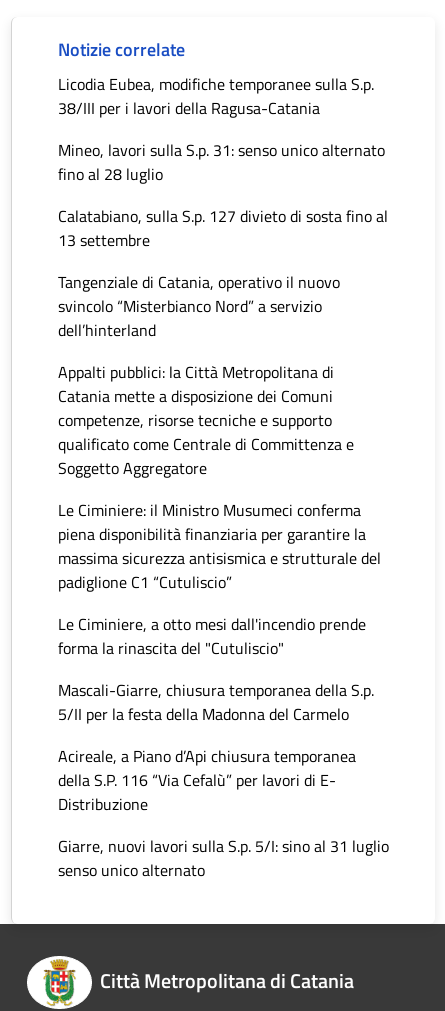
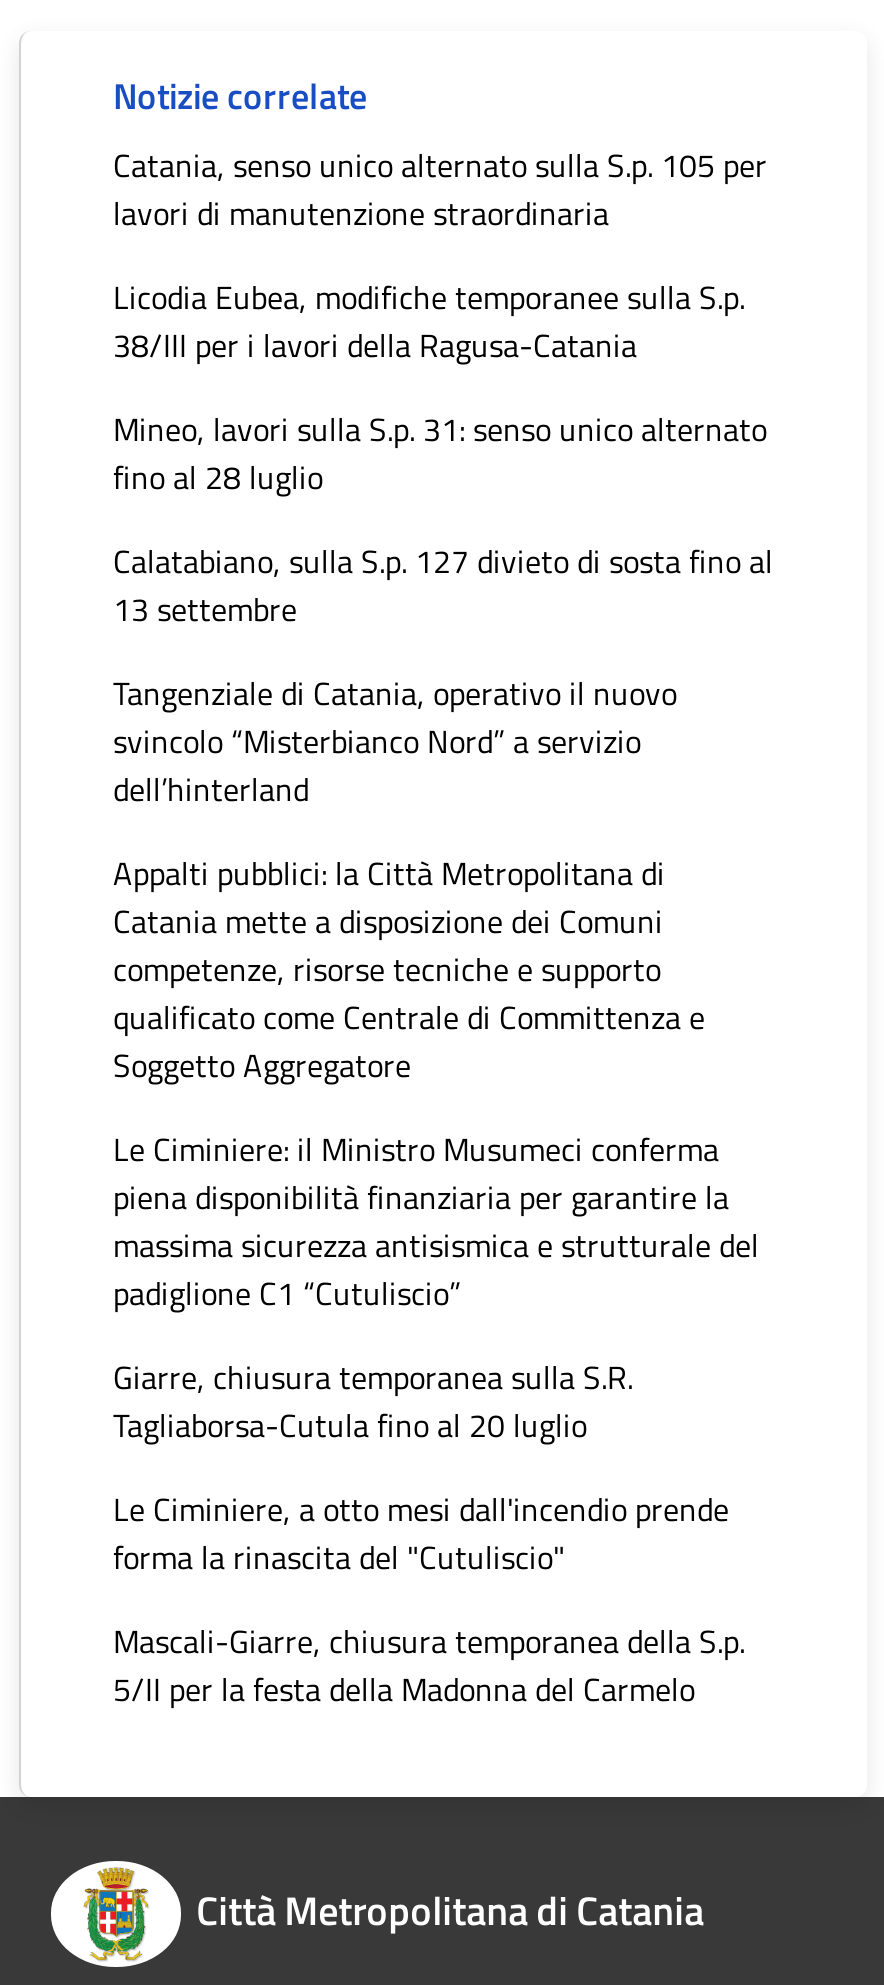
none -> [113,140,767,236] Catania, senso unico alternato sulla S.p. 105 per | lavori di manutenzione straordinaria
moved [58,71,388,593] -> [113,272,773,1316]: Licodia Eubea, modifiche temporanee sulla S.p. | 38/III per i lavori della Ragusa-Catania | Mineo, lavori sulla S.p. 31: senso unico alternato | ... | massima sicurezza antisismica e strutturale del | padiglione C1 “Cutuliscio”
none -> [113,1352,633,1448] Giarre, chiusura temporanea sulla S.R. | Tagliaborsa-Cutula fino al 20 luglio
moved [58,611,374,725] -> [113,1484,745,1712]: Le Ciminiere, a otto mesi dall'incendio prende | forma la rinascita del "Cutuliscio" | Mascali-Giarre, chiusura temporanea della S.p. | 5/II per la festa della Madonna del Carmelo
[58,743,389,881] Acireale, a Piano d’Api chiusura temporanea | della S.P. 116 “Via Cefalù” per lavori di E- | Distribuzione | Giarre, nuovi lavori sulla S.p. 5/I: sino al 31 luglio | senso unico alternato -> none

